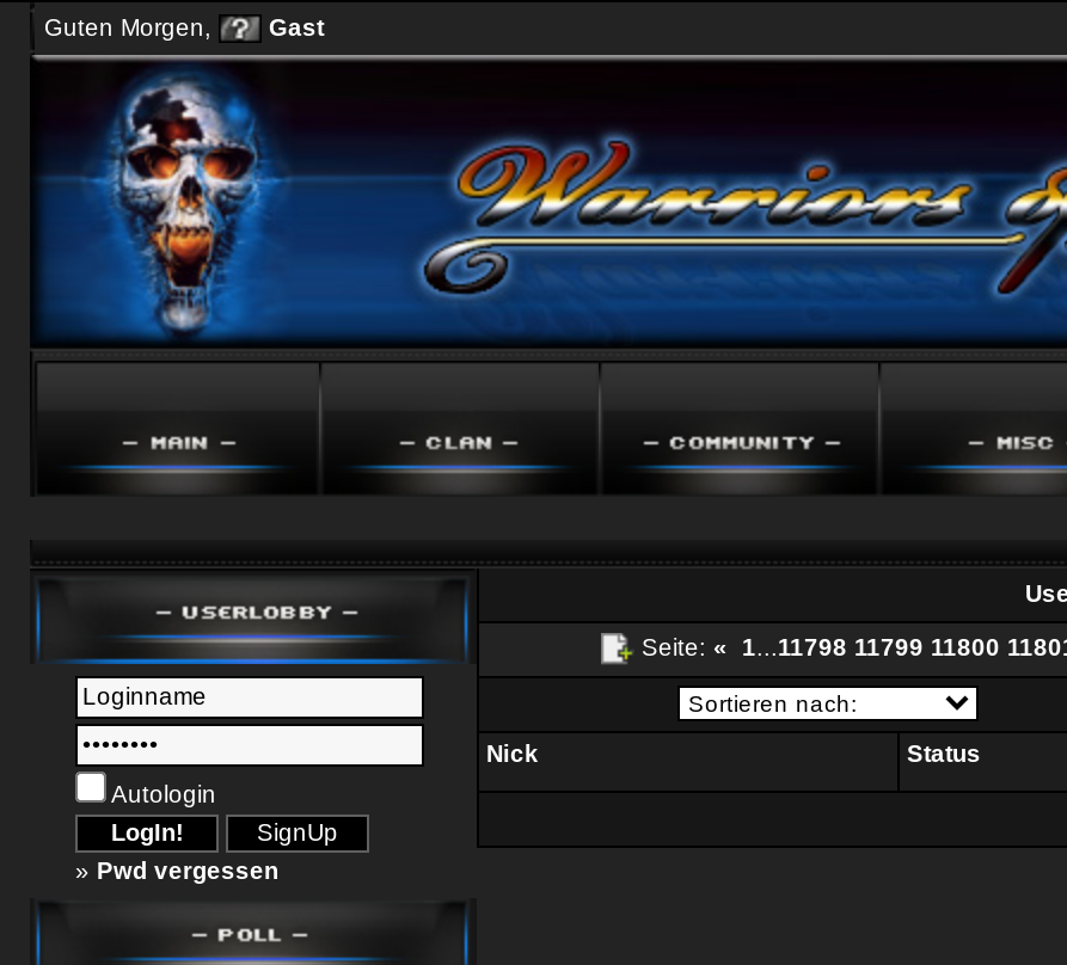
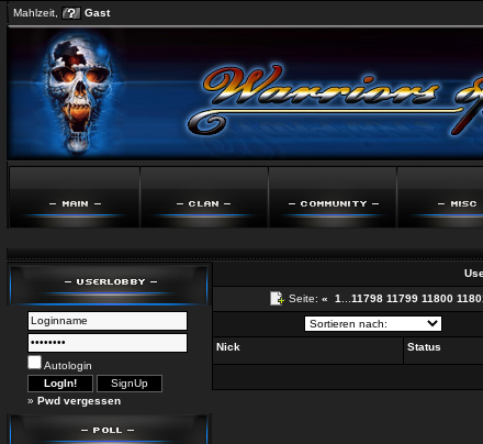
[44,14,219,41] Guten Morgen, -> [13,7,61,19] Mahlzeit,

